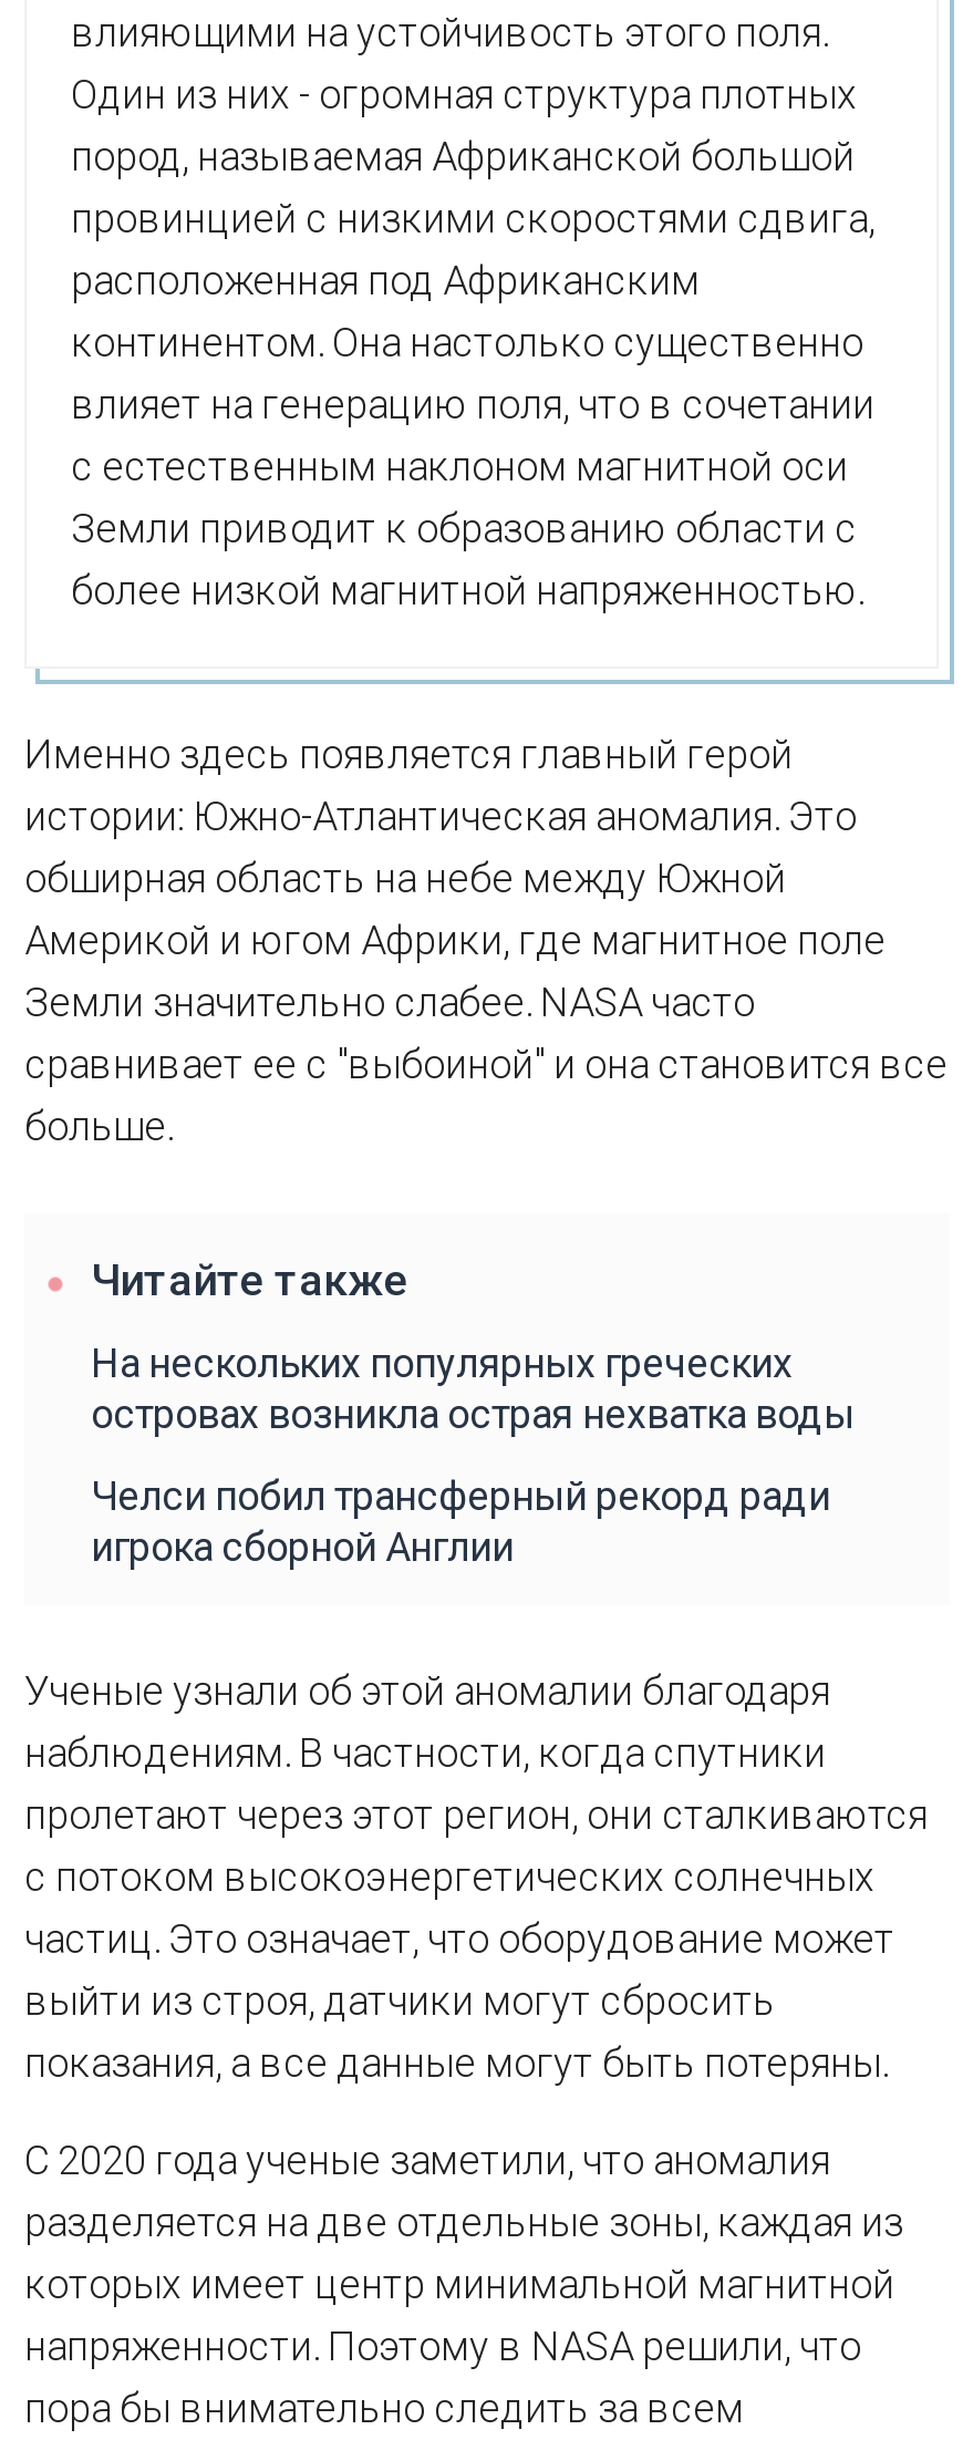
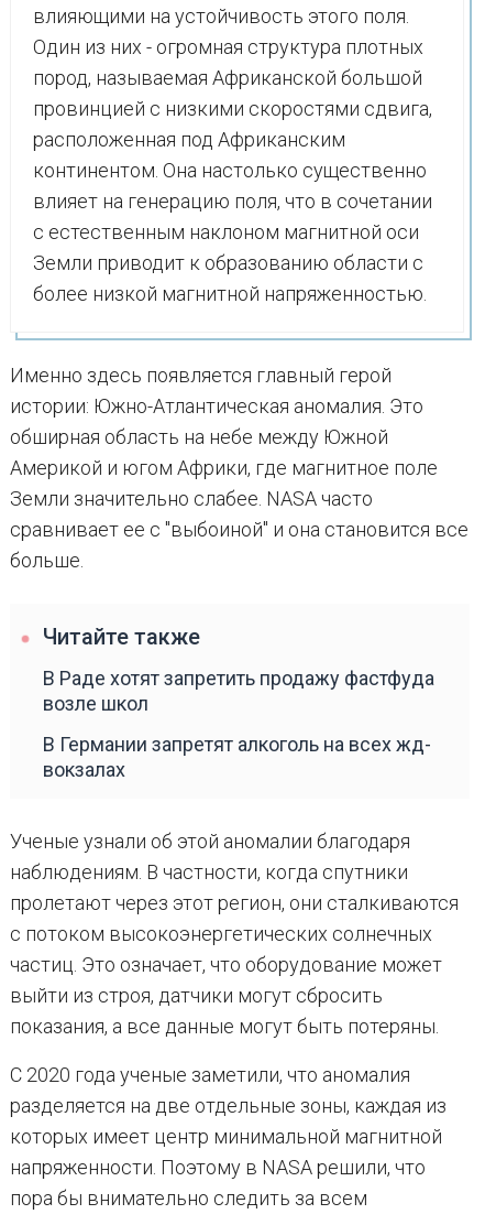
[91,1340,855,1437] На нескольких популярных греческих | островах возникла острая нехватка воды -> [43,666,434,715] В Раде хотят запретить продажу фастфуда | возле школ
[91,1472,830,1570] Челси побил трансферный рекорд ради | игрока сборной Англии -> [43,733,431,781] В Германии запретят алкоголь на всех жд- | вокзалах

